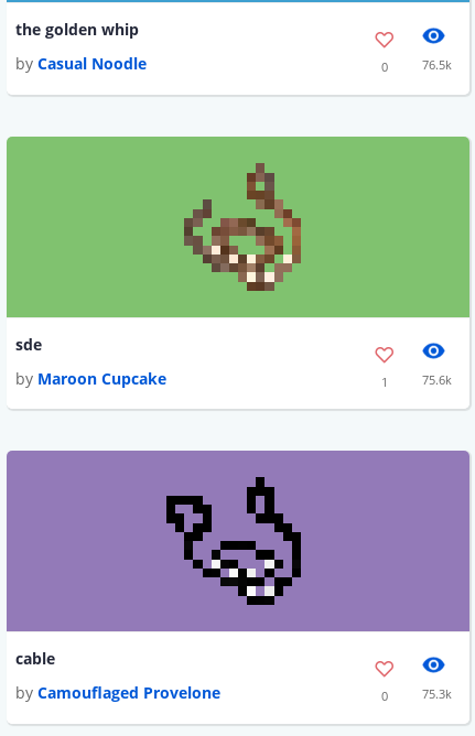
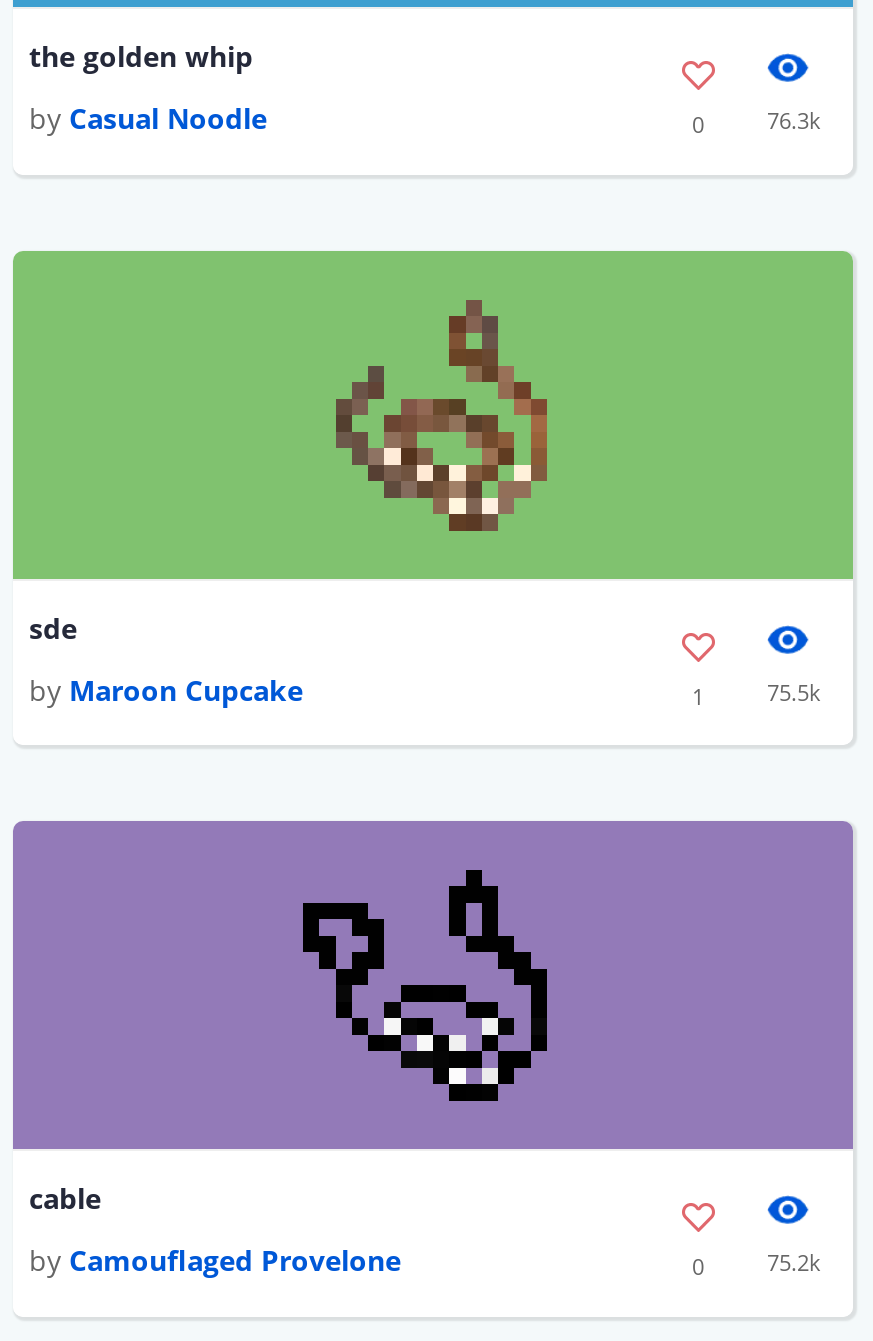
[422,57,452,73] 76.5k -> [767,106,821,136] 76.3k
[422,371,452,388] 75.6k -> [767,677,821,707] 75.5k
[422,686,452,702] 75.3k -> [767,1248,821,1278] 75.2k

